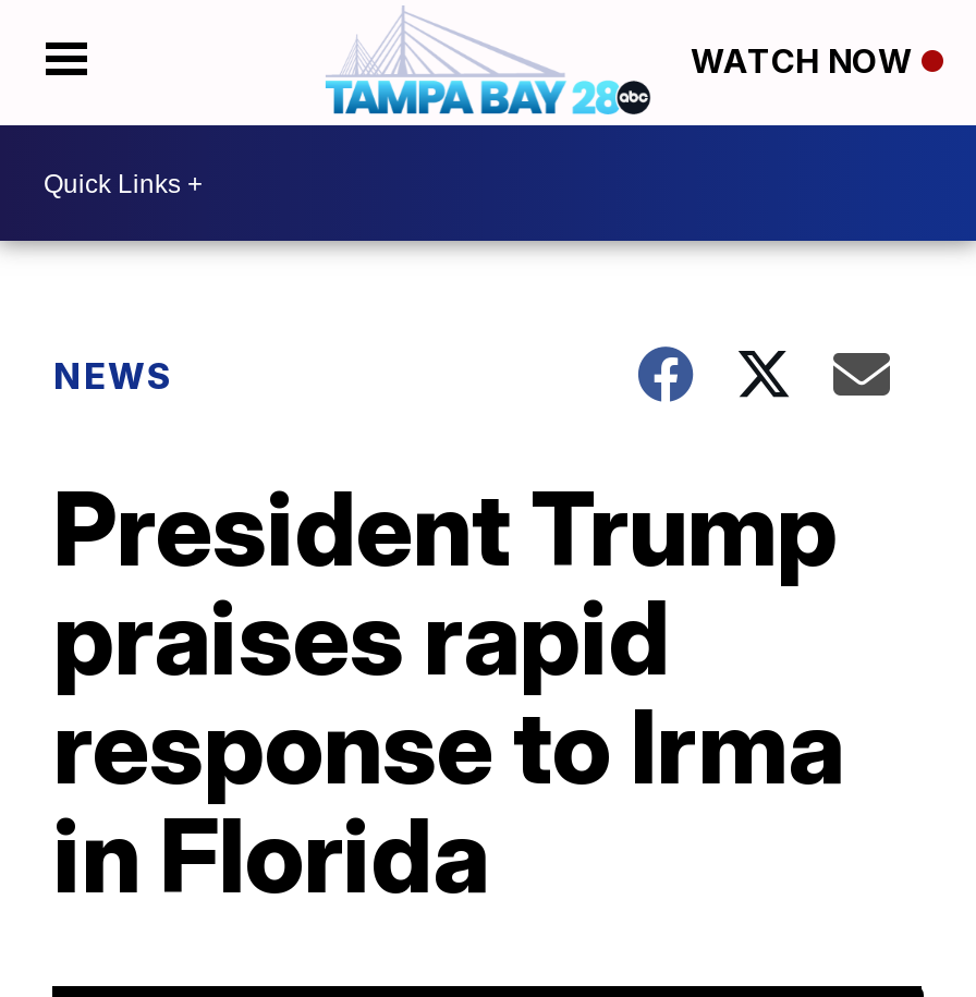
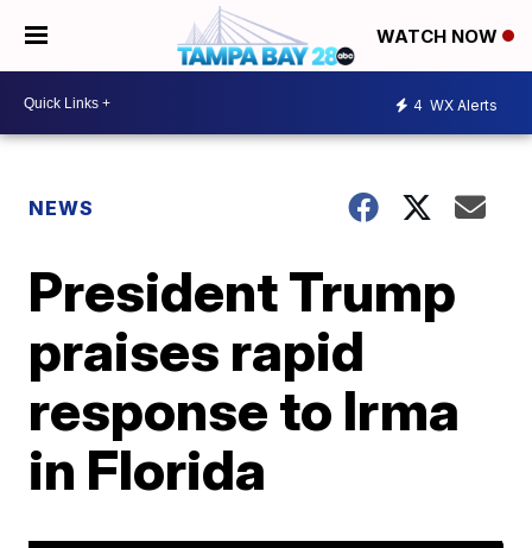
none -> [413,96,498,114] 4 WX Alerts

